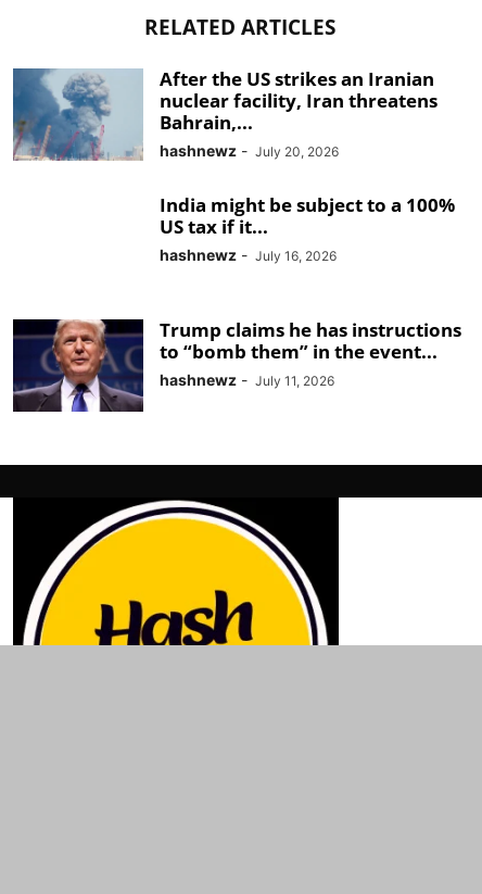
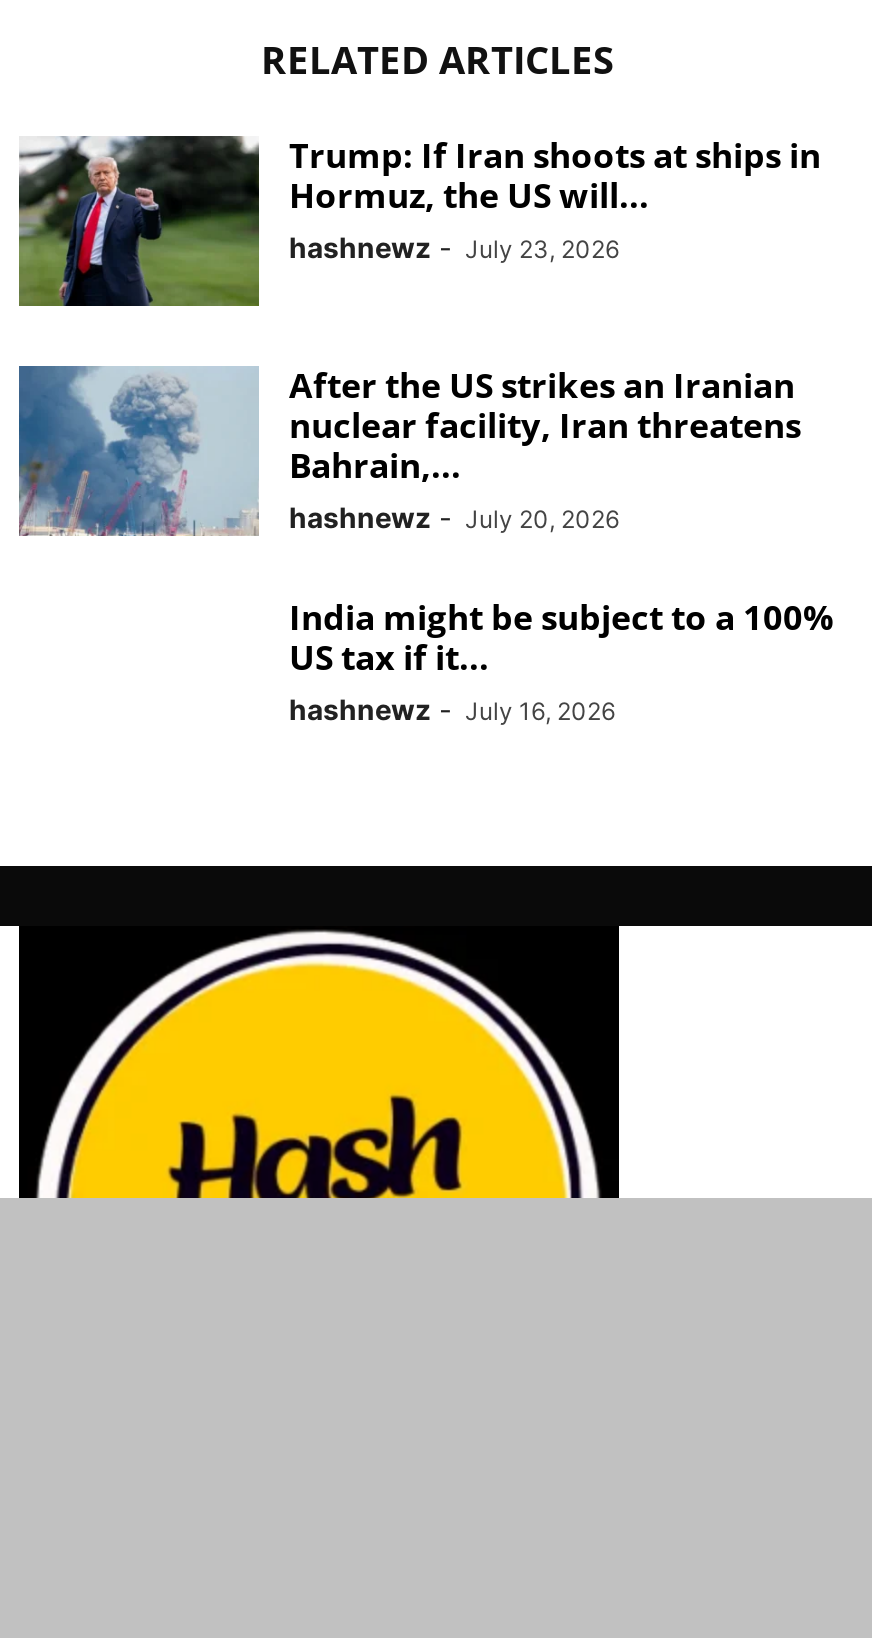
none -> [19,132,821,308] [image] | Trump: If Iran shoots at ships in | Hormuz, the US will... | hashnewz - July 23, 2026
moved [11,66,455,264] -> [15,362,833,726]: [image] | After the US strikes an Iranian | nuclear facility, Iran threatens | Bahrain,... | hashnewz - July 20, 2026 | India might be subject to a 100% | US tax if it... | hashnewz - July 16, 2026
[12,317,461,413] [image] | Trump claims he has instructions | to “bomb them” in the event... | hashnewz - July 11, 2026 -> none

